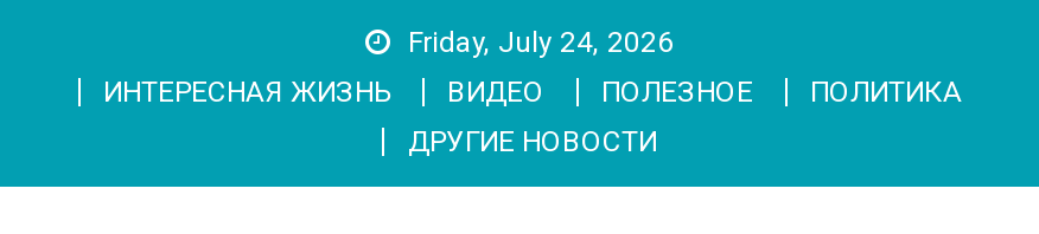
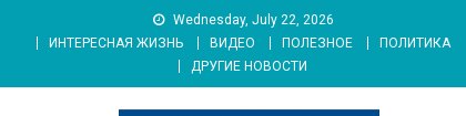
[408,26,674,59] Friday, July 24, 2026 -> [173,12,333,28] Wednesday, July 22, 2026

